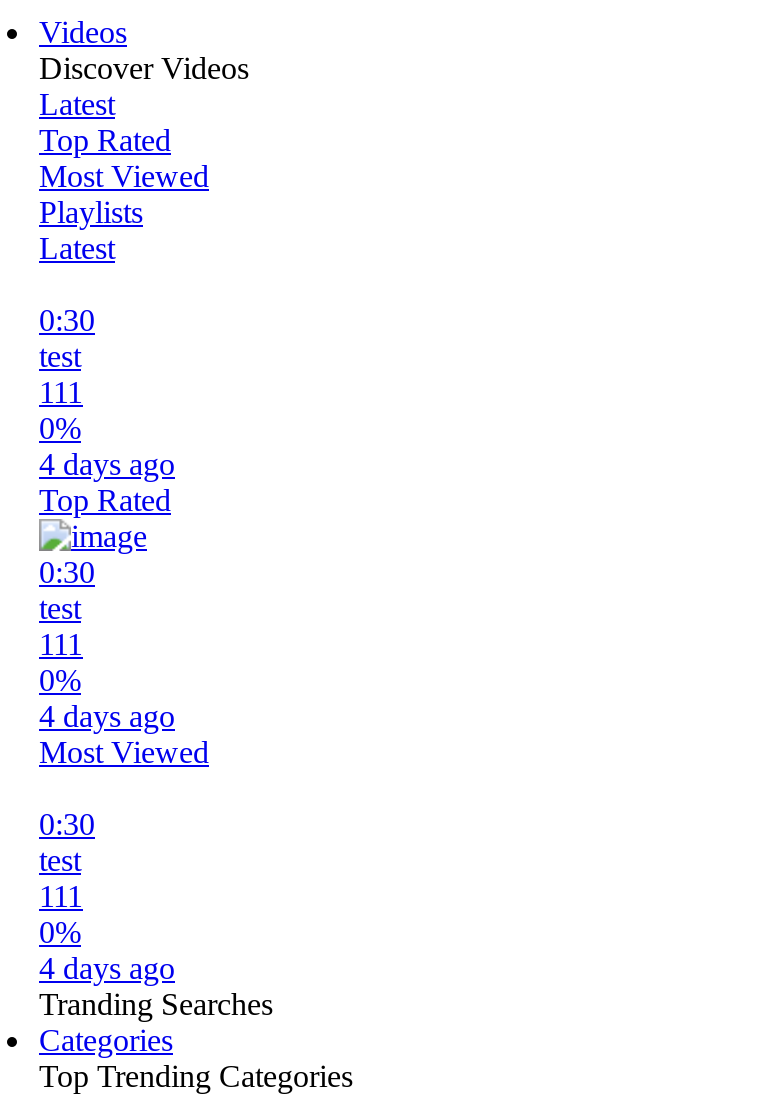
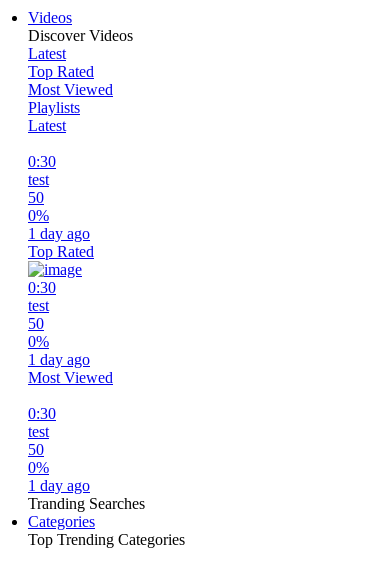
[39,375,83,409] 111 -> [28,189,44,206] 50
[39,447,175,481] 4 days ago -> [28,225,90,242] 1 day ago
[39,627,83,661] 111 -> [28,315,44,332] 50
[39,699,175,733] 4 days ago -> [28,351,90,368] 1 day ago
[39,879,83,913] 111 -> [28,441,44,458] 50
[39,951,175,985] 4 days ago -> [28,477,90,494] 1 day ago

